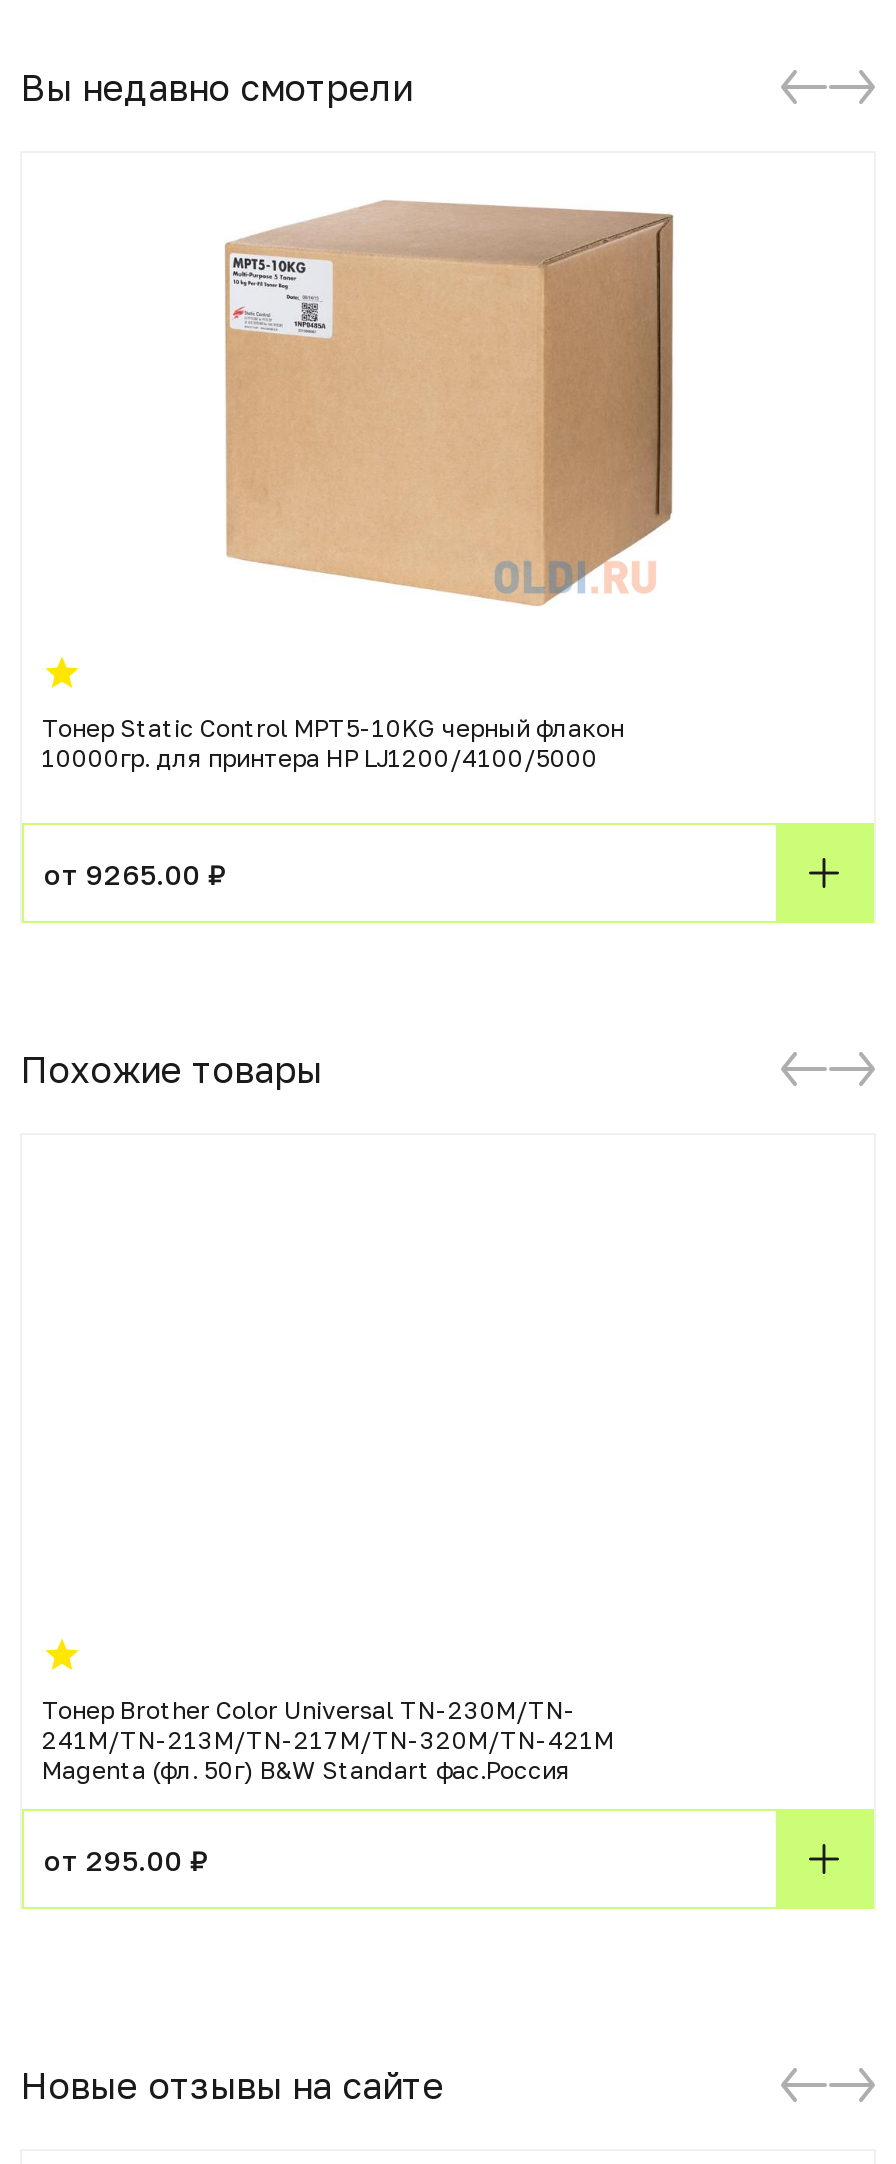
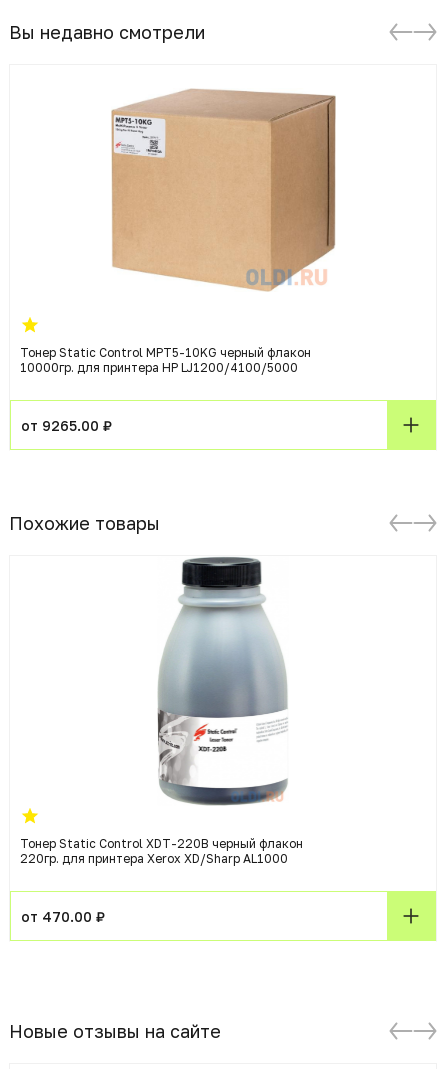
none -> [157,556,288,806] [image]
[42,1695,614,1785] Тонер Brother Color Universal TN-230M/TN- | 241M/TN-213M/TN-217M/TN-320M/TN-421M | Magenta (фл. 50г) B&W Standart фас.Россия -> [20,836,303,866] Тонер Static Control XDT-220B черный флакон | 220гр. для принтера Xerox XD/Sharp AL1000
[44,1842,208,1876] от 295.00 ₽ -> [21,907,105,924] от 470.00 ₽

